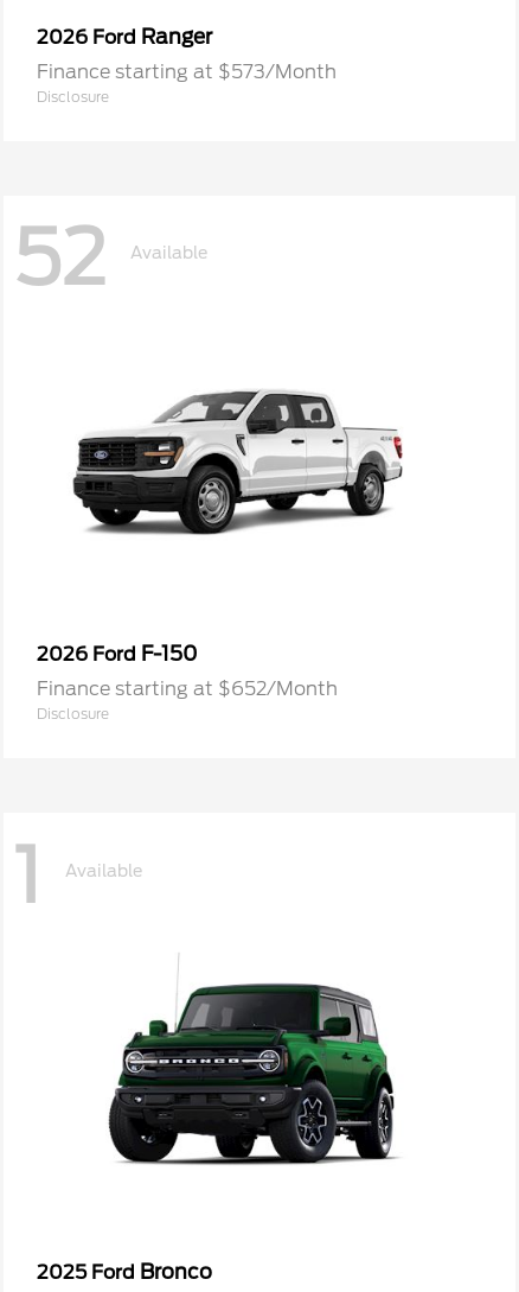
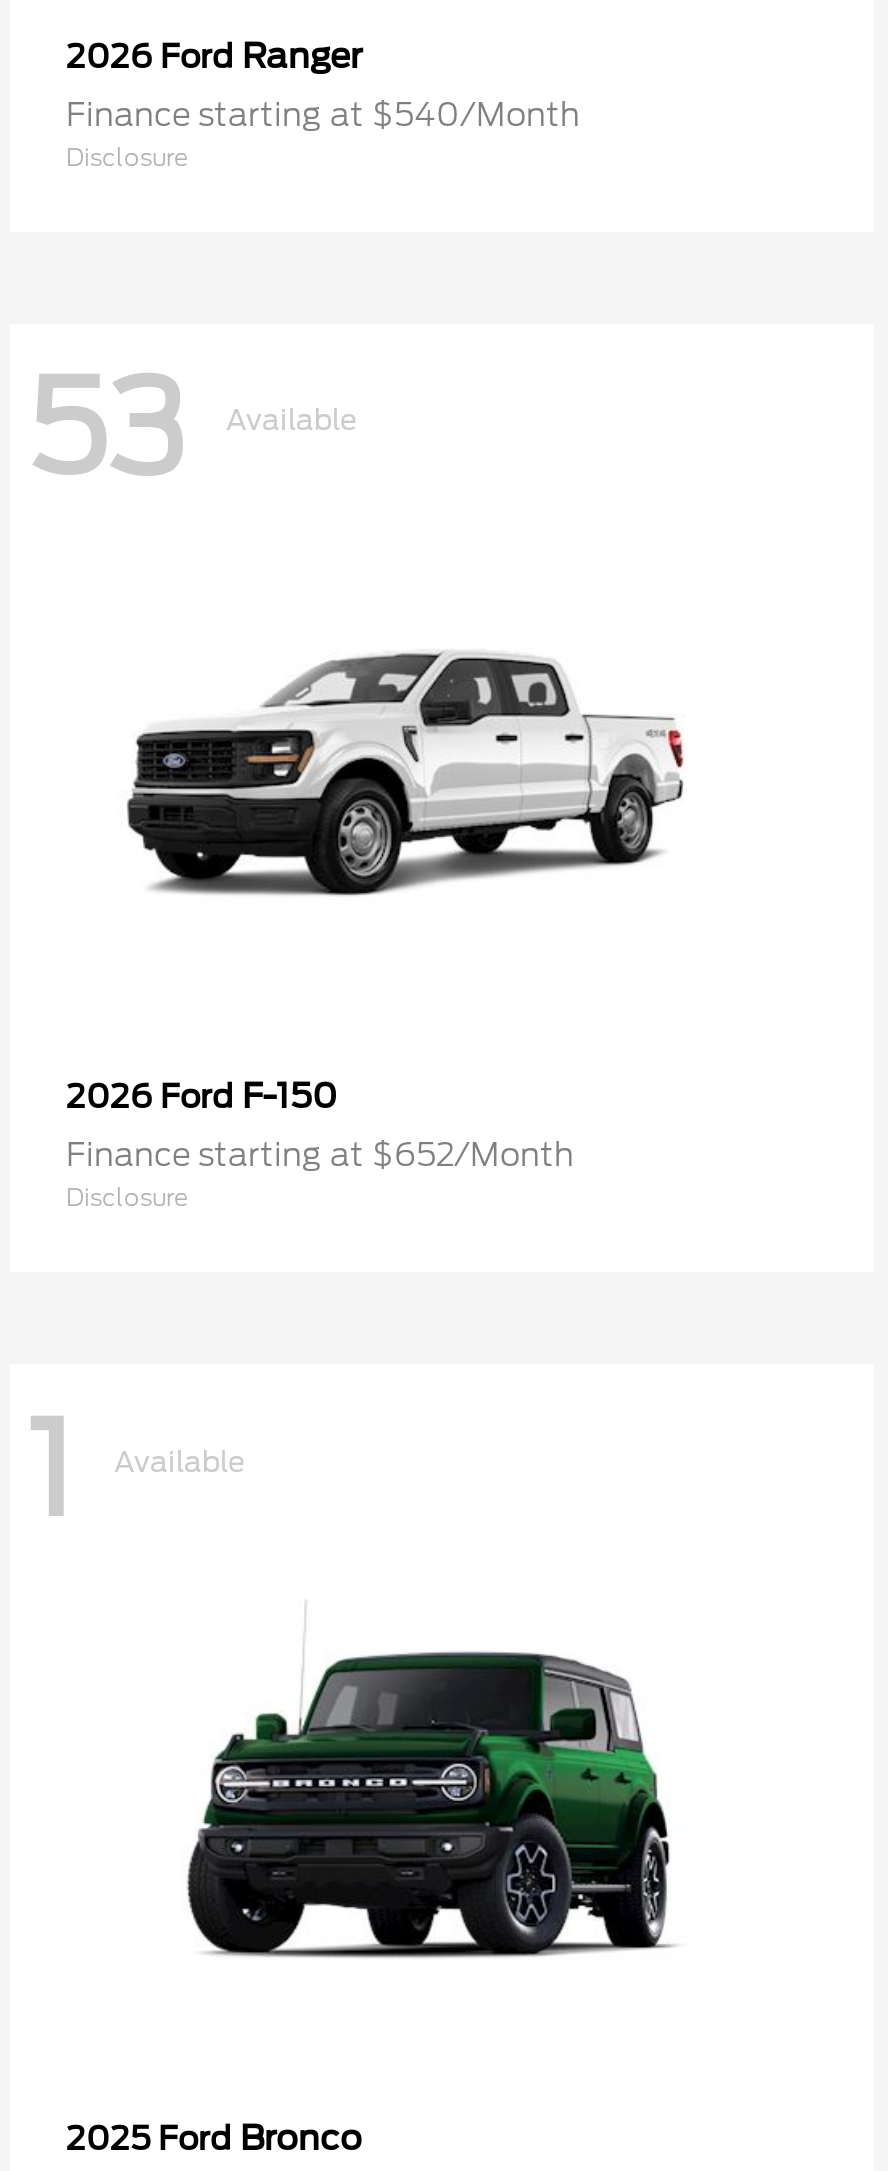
[37,60,337,82] Finance starting at $573/Month -> [66,95,580,133] Finance starting at $540/Month
[13,212,207,303] 52 Available -> [26,352,356,504] 53 Available

